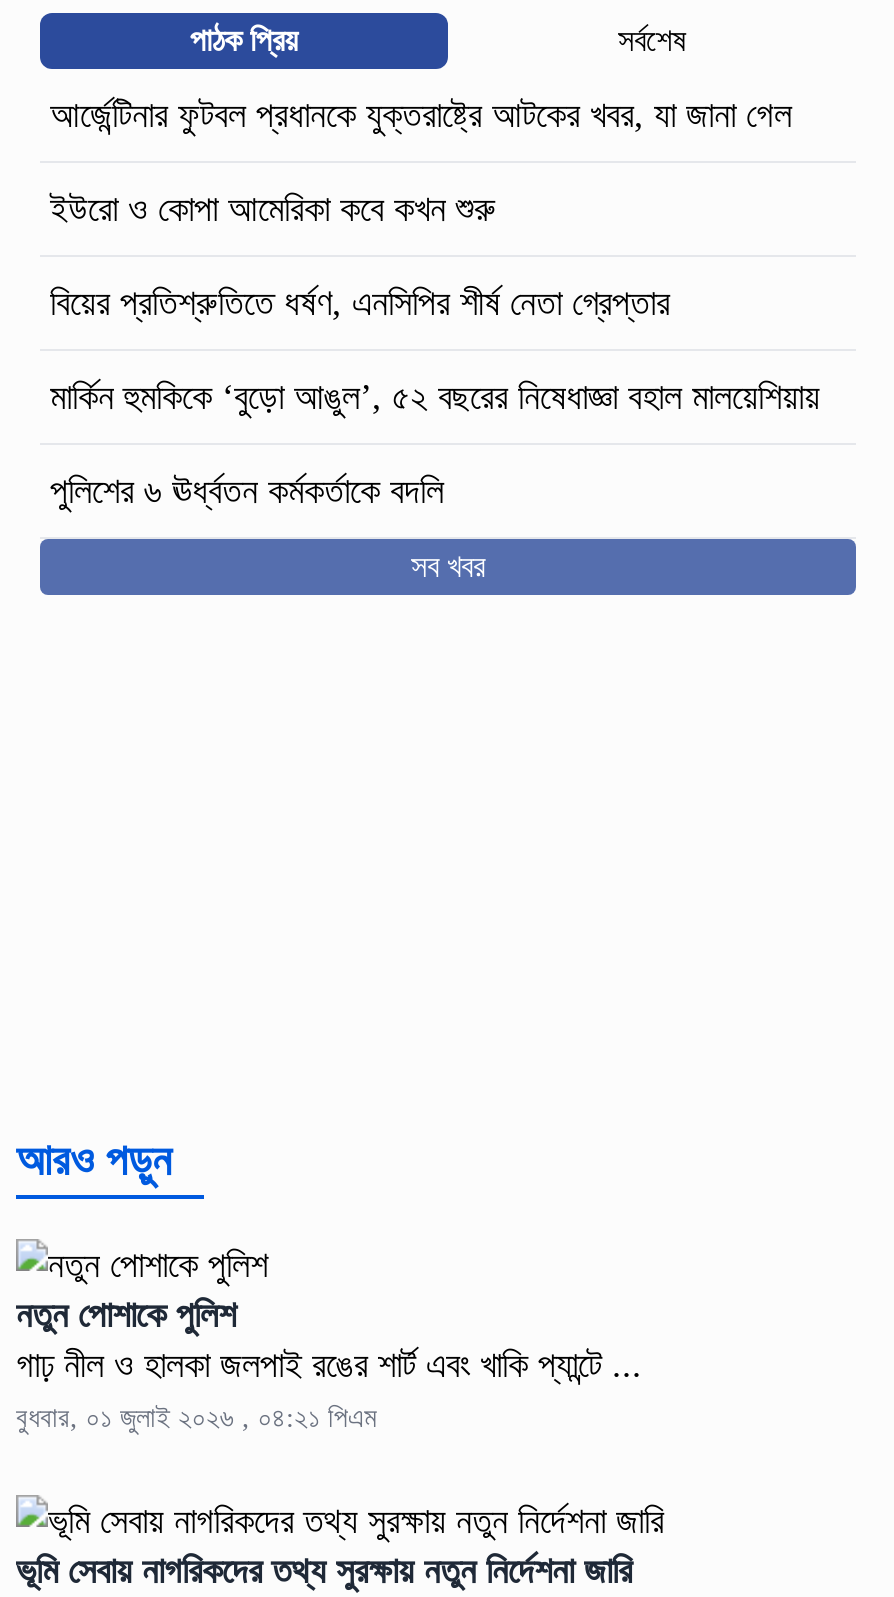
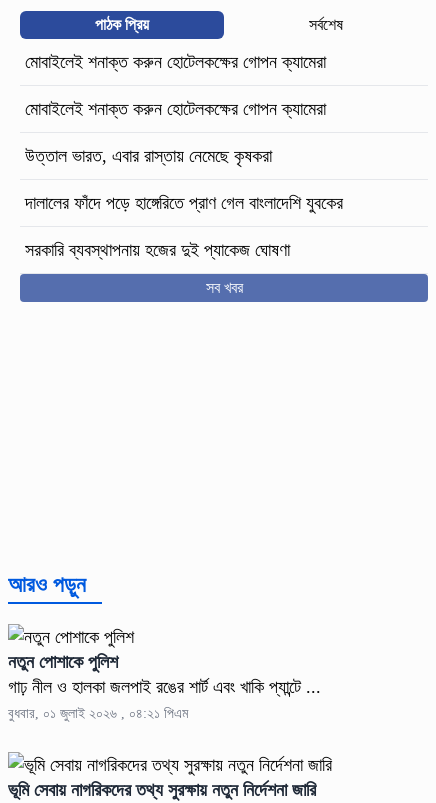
[50,95,792,135] আর্জেন্টিনার ফুটবল প্রধানকে যুক্তরাষ্ট্রে আটকের খবর, যা জানা গেল -> [25,52,326,72] মোবাইলেই শনাক্ত করুন হোটেলকক্ষের গোপন ক্যামেরা
[50,189,496,229] ইউরো ও কোপা আমেরিকা কবে কখন শুরু -> [25,99,326,119] মোবাইলেই শনাক্ত করুন হোটেলকক্ষের গোপন ক্যামেরা
[50,283,670,323] বিয়ের প্রতিশ্রুতিতে ধর্ষণ, এনসিপির শীর্ষ নেতা গ্রেপ্তার -> [25,146,272,166] উত্তাল ভারত, এবার রাস্তায় নেমেছে কৃষকরা
[50,377,820,417] মার্কিন হুমকিকে ‘বুড়ো আঙুল’, ৫২ বছরের নিষেধাজ্ঞা বহাল মালয়েশিয়ায় -> [25,193,343,213] দালালের ফাঁদে পড়ে হাঙ্গেরিতে প্রাণ গেল বাংলাদেশি যুবকের
[50,471,444,511] পুলিশের ৬ ঊর্ধ্বতন কর্মকর্তাকে বদলি -> [25,240,290,260] সরকারি ব্যবস্থাপনায় হজের দুই প্যাকেজ ঘোষণা

